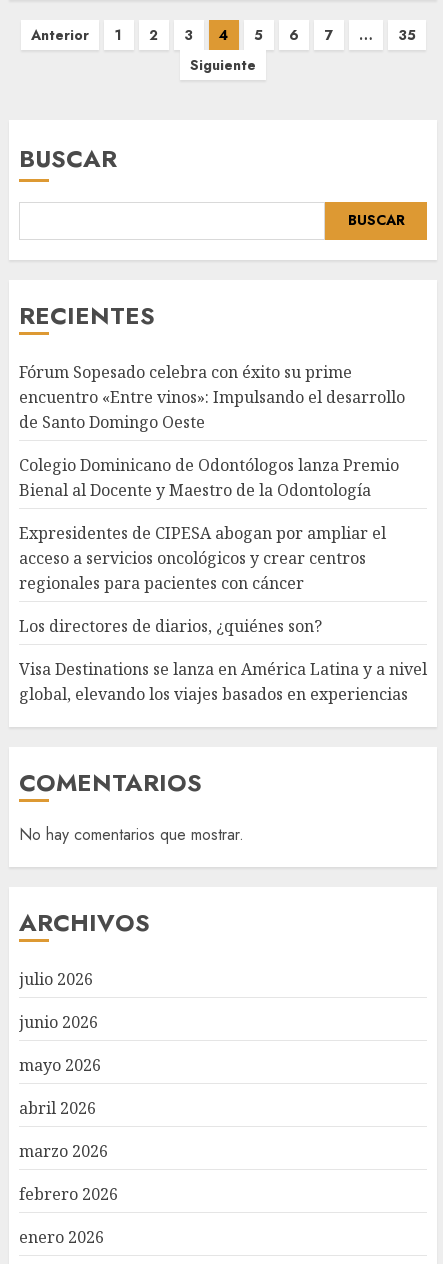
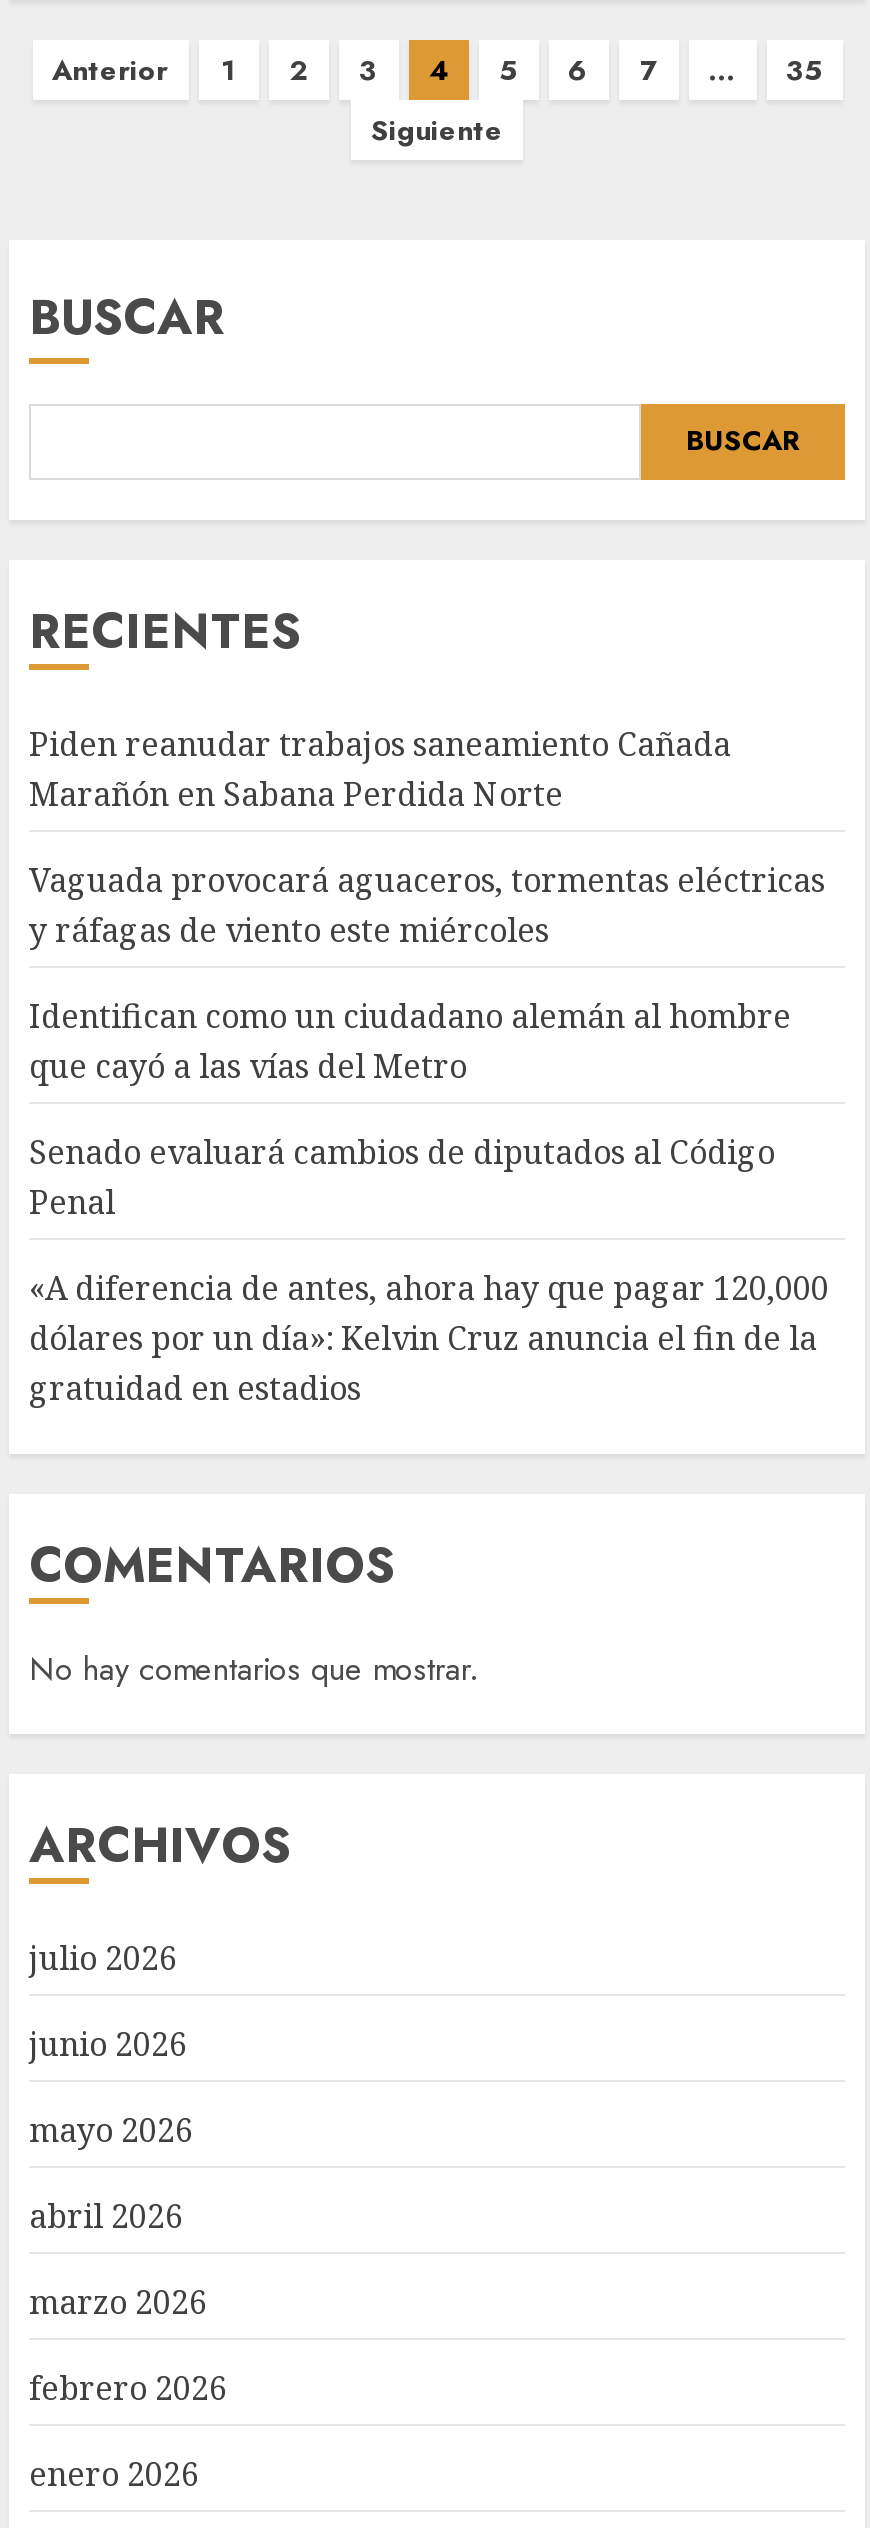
[19,361,405,433] Fórum Sopesado celebra con éxito su prime | encuentro «Entre vinos»: Impulsando el desarrollo | de Santo Domingo Oeste -> [29,721,731,815] Piden reanudar trabajos saneamiento Cañada | Marañón en Sabana Perdida Norte
[19,454,399,501] Colegio Dominicano de Odontólogos lanza Premio | Bienal al Docente y Maestro de la Odontología -> [29,857,825,951] Vaguada provocará aguaceros, tormentas eléctricas | y ráfagas de viento este miércoles
[19,522,386,594] Expresidentes de CIPESA abogan por ampliar el | acceso a servicios oncológicos y crear centros | regionales para pacientes con cáncer -> [29,993,791,1087] Identifican como un ciudadano alemán al hombre | que cayó a las vías del Metro
[19,615,322,637] Los directores de diarios, ¿quiénes son? -> [29,1129,775,1223] Senado evaluará cambios de diputados al Código | Penal
[19,658,427,705] Visa Destinations se lanza en América Latina y a nivel | global, elevando los viajes basados en experiencias -> [29,1265,829,1409] «A diferencia de antes, ahora hay que pagar 120,000 | dólares por un día»: Kelvin Cruz anuncia el fin de la | gratuidad en estadios

